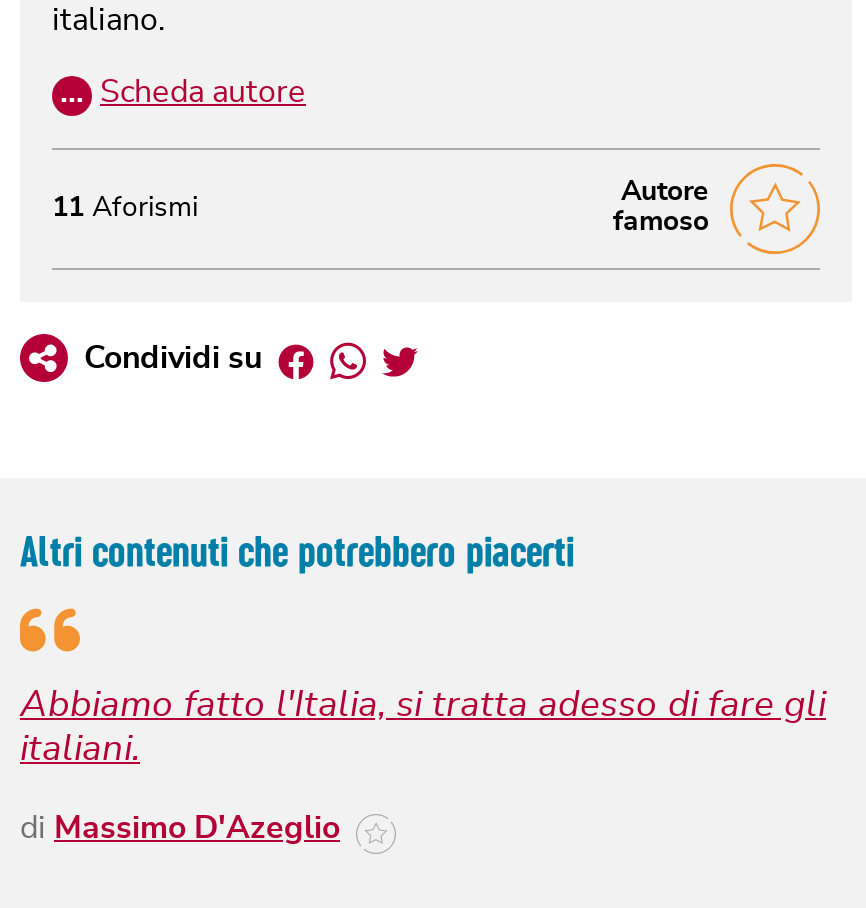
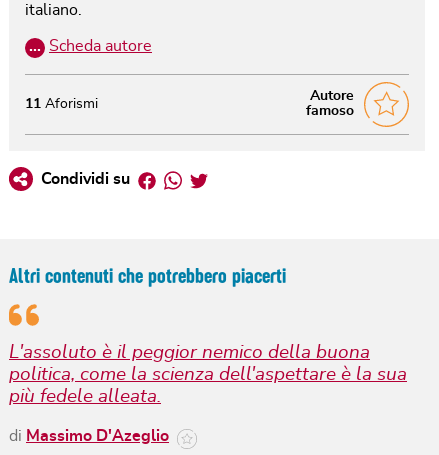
[20,686,826,768] Abbiamo fatto l'Italia, si tratta adesso di fare gli | italiani. -> [9,343,407,406] L'assoluto è il peggior nemico della buona | politica, come la scienza dell'aspettare è la sua | più fedele alleata.

